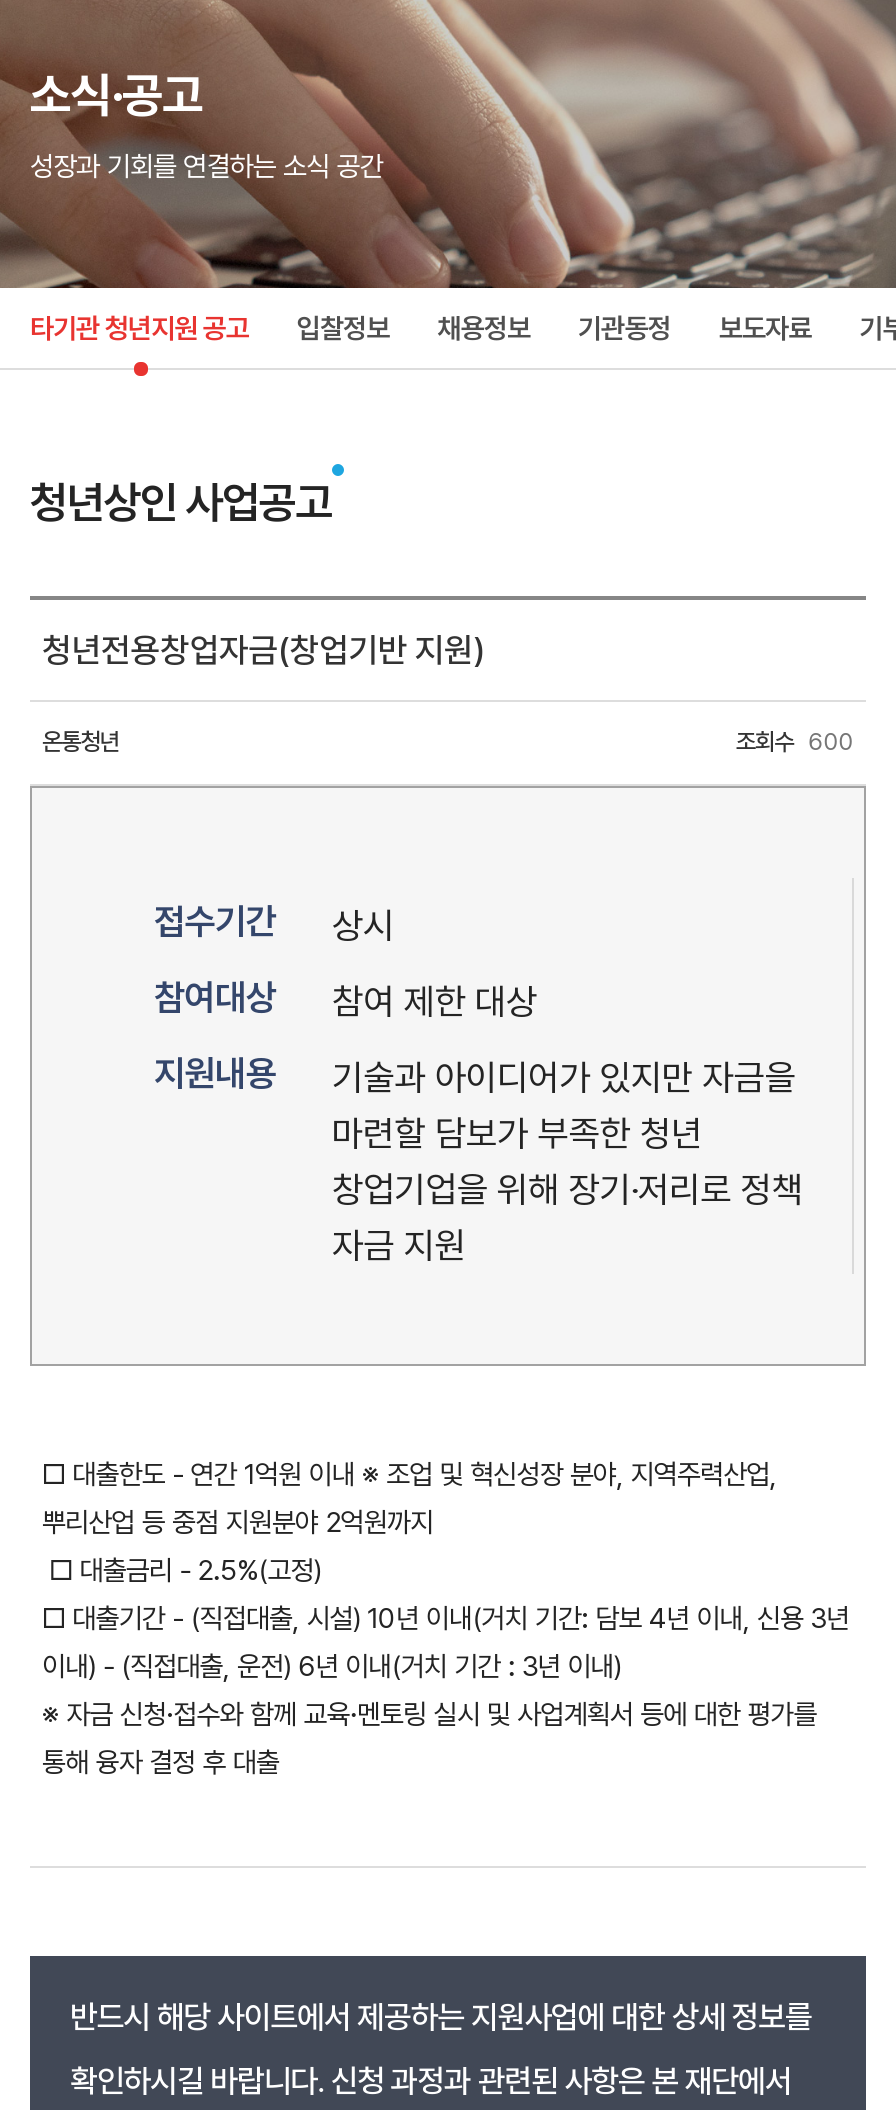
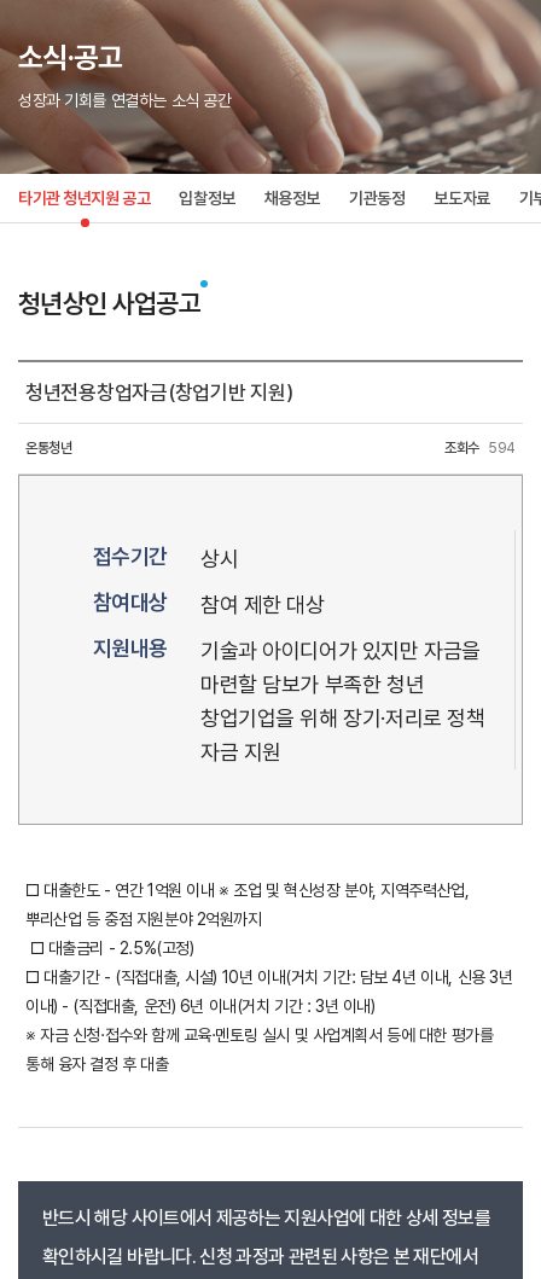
[736,728,854,756] 조회수 600 -> [444,440,516,457] 조회수 594

